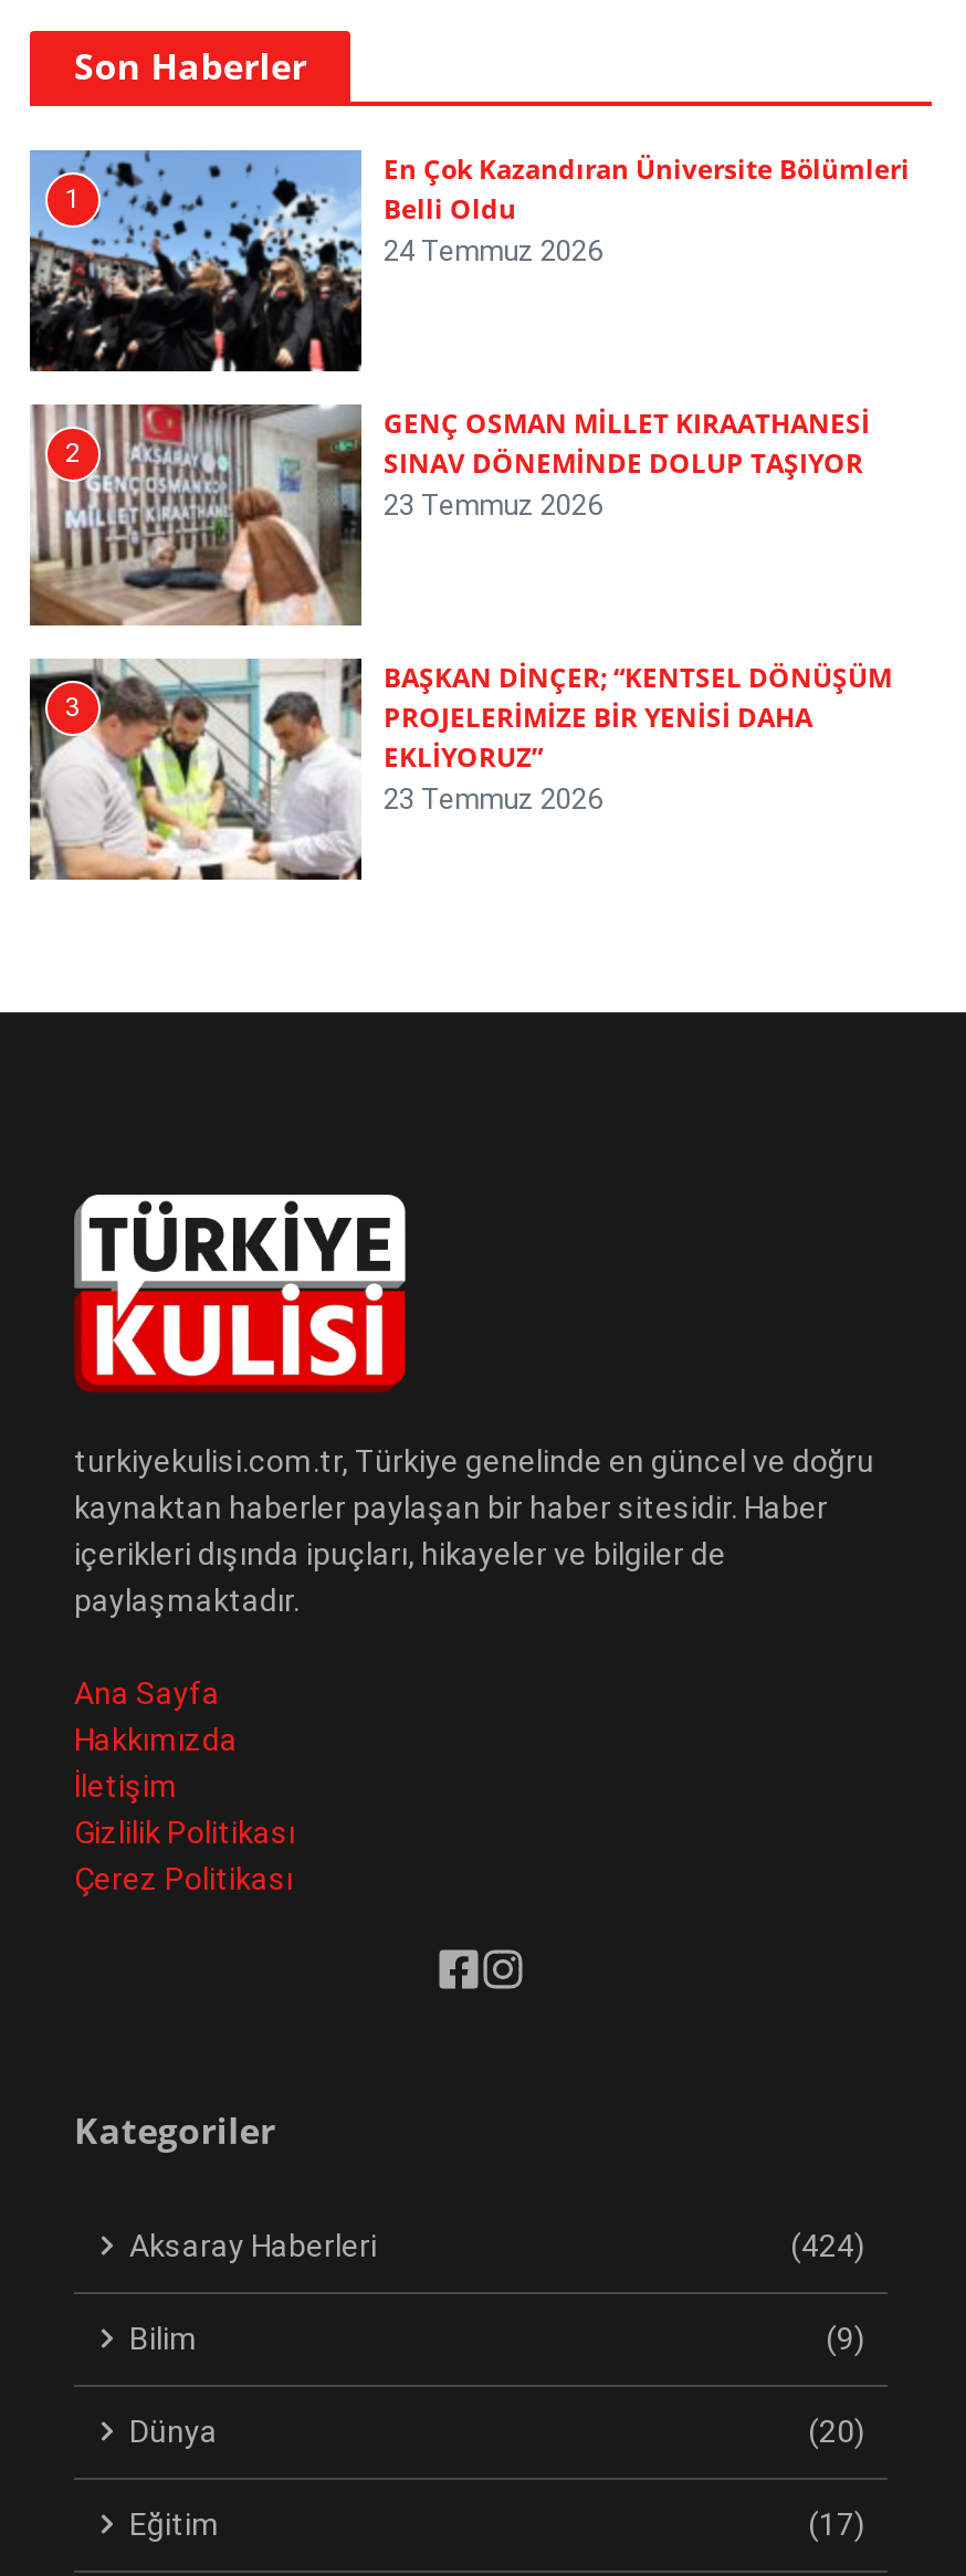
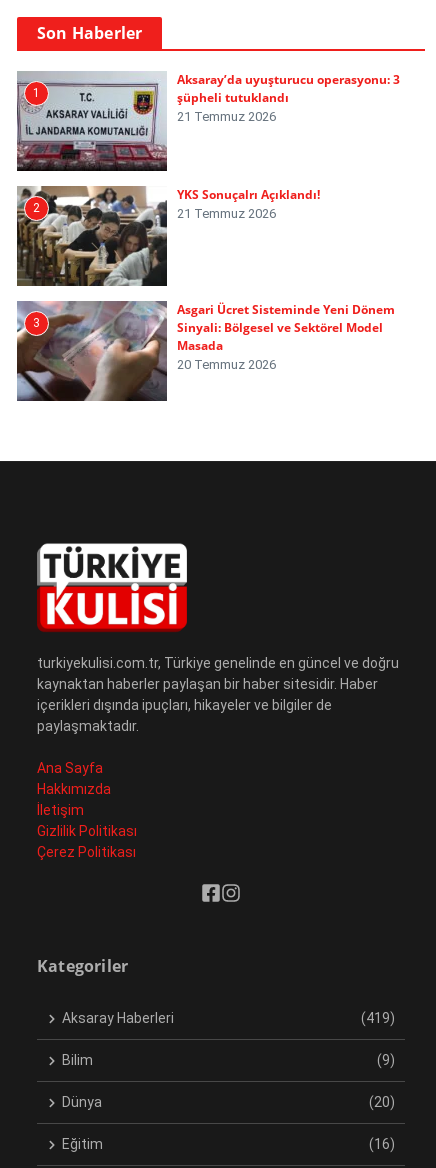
[28,149,910,375] [image] | En Çok Kazandıran Üniversite Bölümleri | Belli Oldu | 24 Temmuz 2026 -> [16,71,400,172] [image] | Aksaray’da uyuşturucu operasyonu: 3 | şüpheli tutuklandı | 21 Temmuz 2026
[28,403,870,627] [image] | GENÇ OSMAN MİLLET KIRAATHANESİ | SINAV DÖNEMİNDE DOLUP TAŞIYOR | 23 Temmuz 2026 -> [16,186,320,287] [image] | YKS Sonuçalrı Açıklandı! | 21 Temmuz 2026
[28,658,892,881] [image] | BAŞKAN DİNÇER; “KENTSEL DÖNÜŞÜM | PROJELERİMİZE BİR YENİSİ DAHA | EKLİYORUZ” | 23 Temmuz 2026 -> [17,301,395,402] [image] | Asgari Ücret Sisteminde Yeni Dönem | Sinyali: Bölgesel ve Sektörel Model | Masada | 20 Temmuz 2026
[790,2227,865,2262] (424) -> [361,1010,395,1026] (419)
[808,2505,865,2541] (17) -> [369,1136,395,1152] (16)

